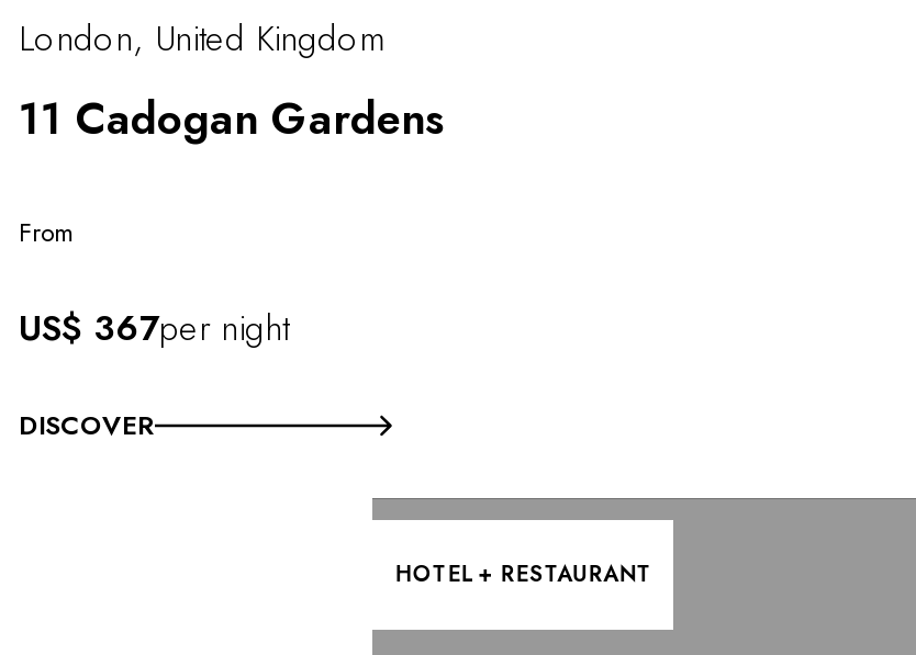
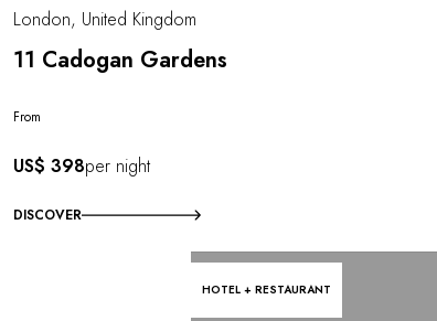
[19,303,289,354] US$ 367per night -> [13,153,150,178] US$ 398per night

